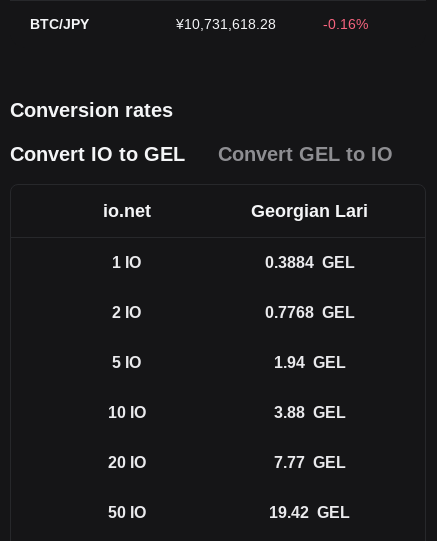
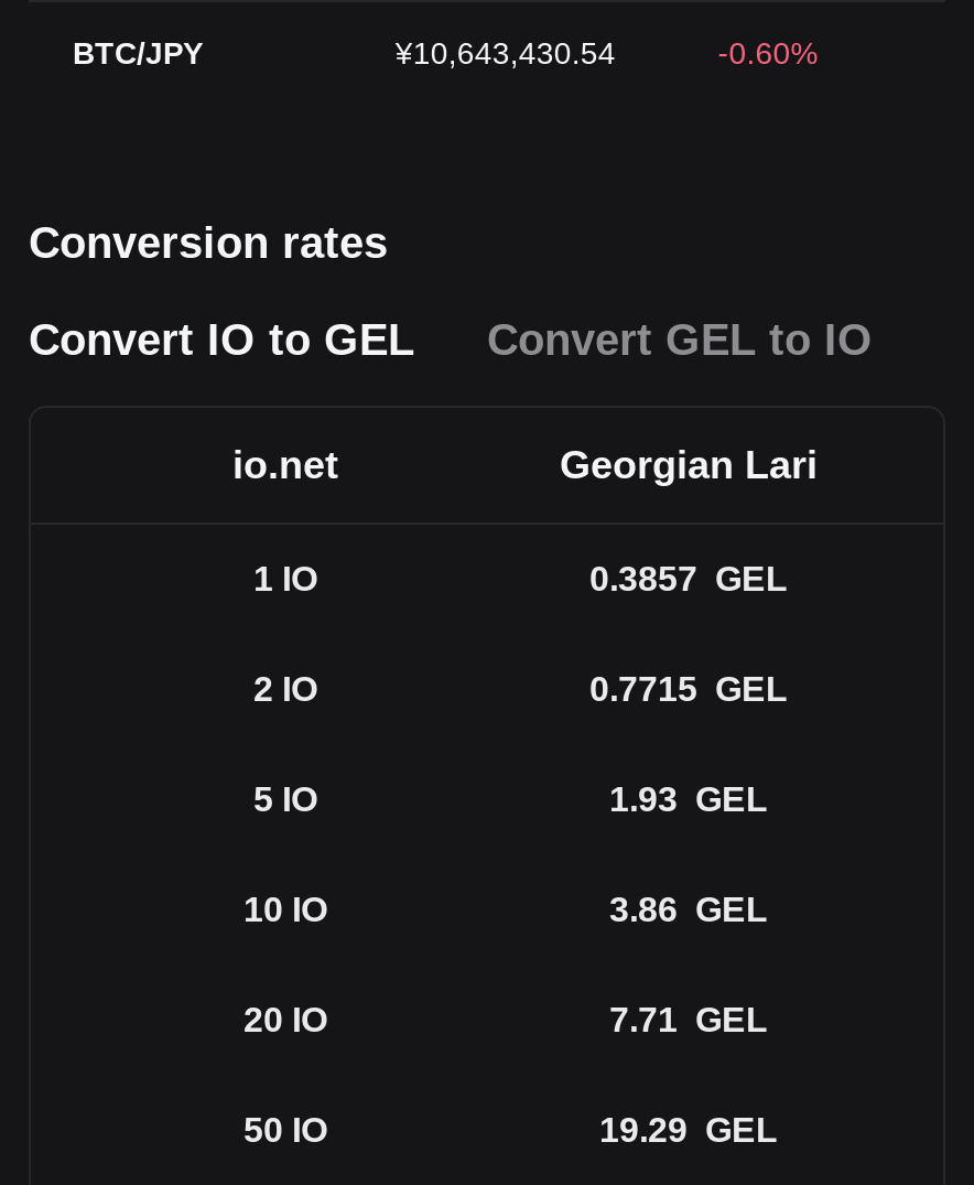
[176,16,276,32] ¥10,731,618.28 -> [395,35,616,71] ¥10,643,430.54
[323,16,368,32] -0.16% -> [718,35,817,71] -0.60%
[264,254,354,271] 0.3884 GEL -> [589,560,788,597] 0.3857 GEL
[264,304,354,321] 0.7768 GEL -> [589,670,788,708] 0.7715 GEL
[273,354,345,371] 1.94 GEL -> [609,780,768,818] 1.93 GEL
[273,404,345,421] 3.88 GEL -> [609,891,768,928] 3.86 GEL
[273,454,345,471] 7.77 GEL -> [609,1001,768,1038] 7.71 GEL
[269,504,350,521] 19.42 GEL -> [599,1111,778,1149] 19.29 GEL

